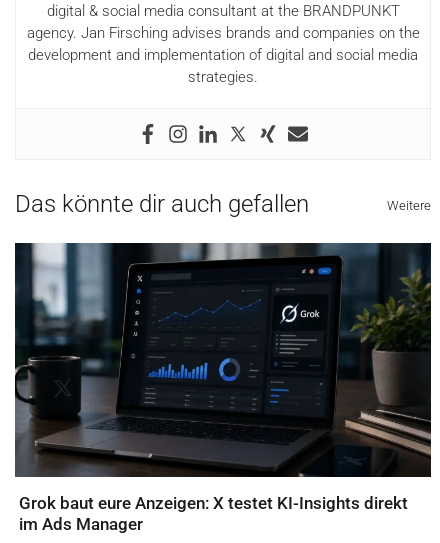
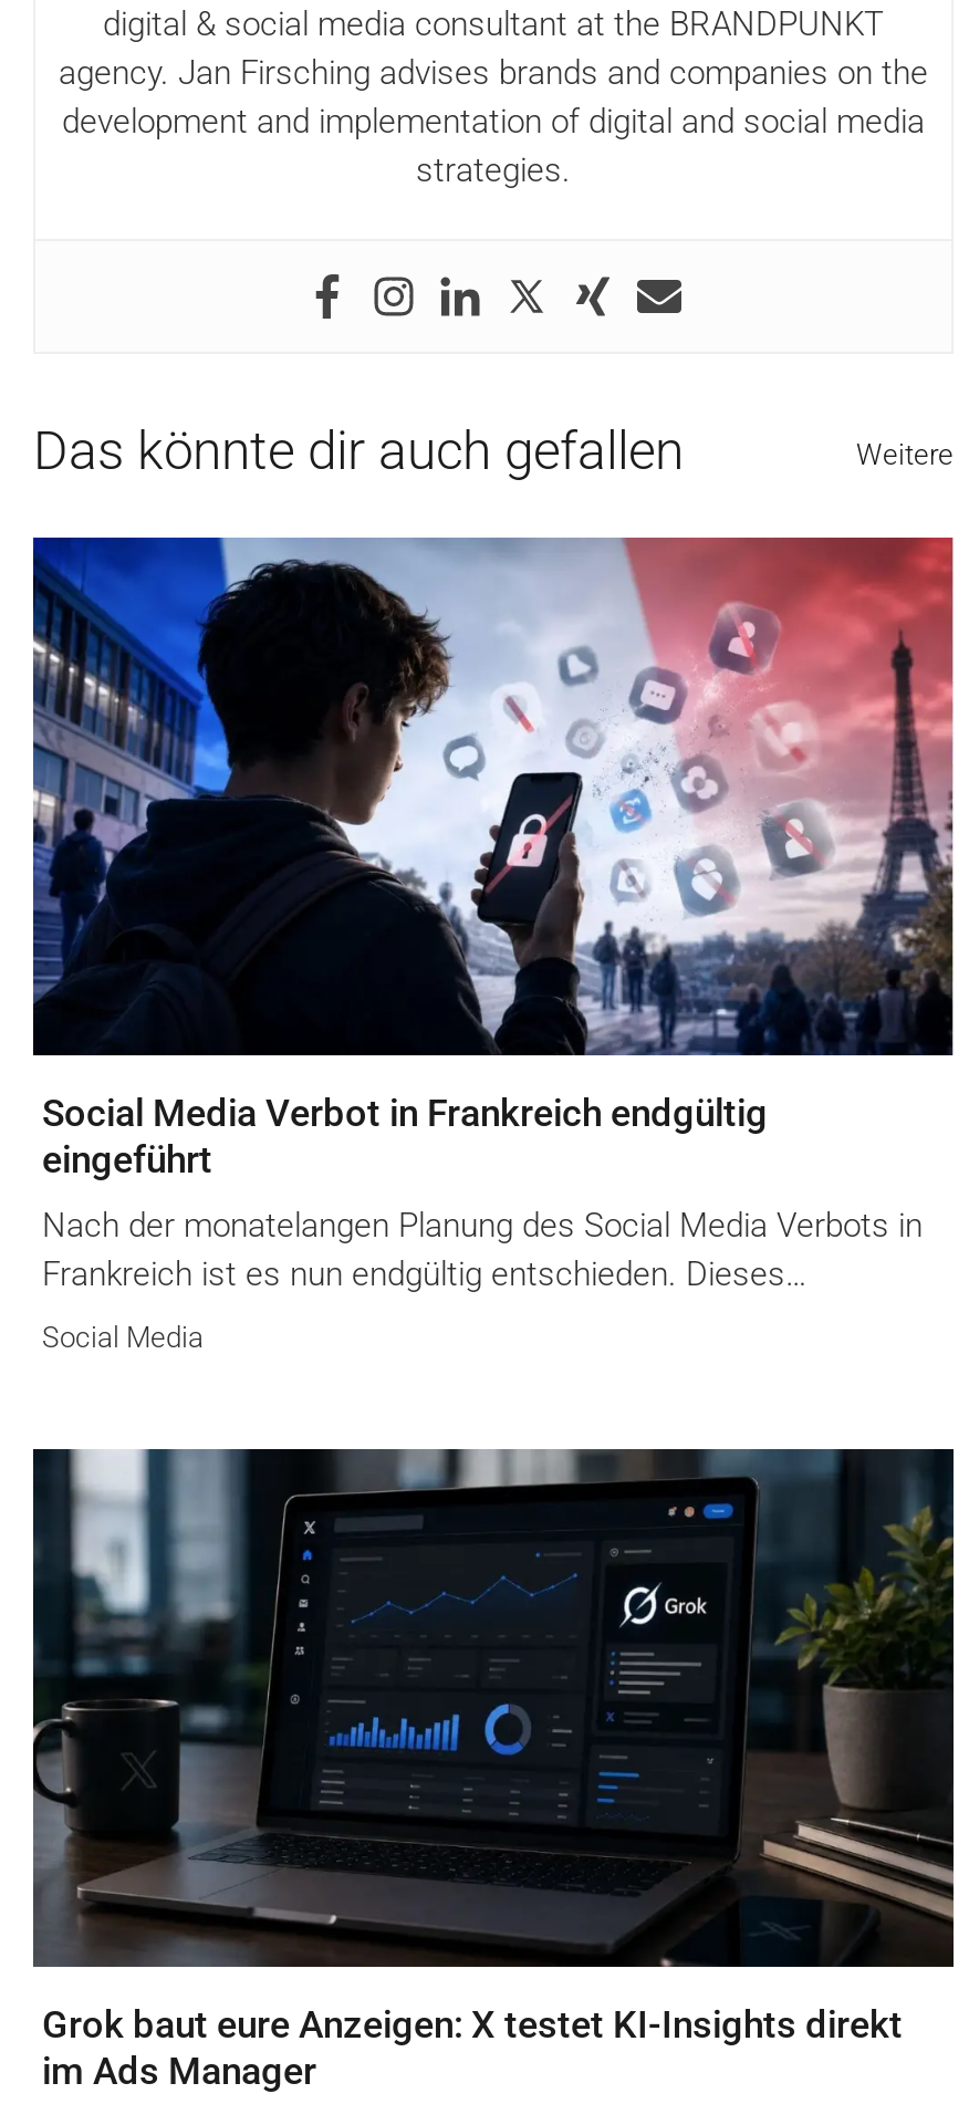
none -> [31,535,956,1355] [image] | Social Media Verbot in Frankreich endgültig | eingeführt | Nach der monatelangen Planung des Social Media Verbots in | Frankreich ist es nun endgültig entschieden. Dieses… | Social Media

